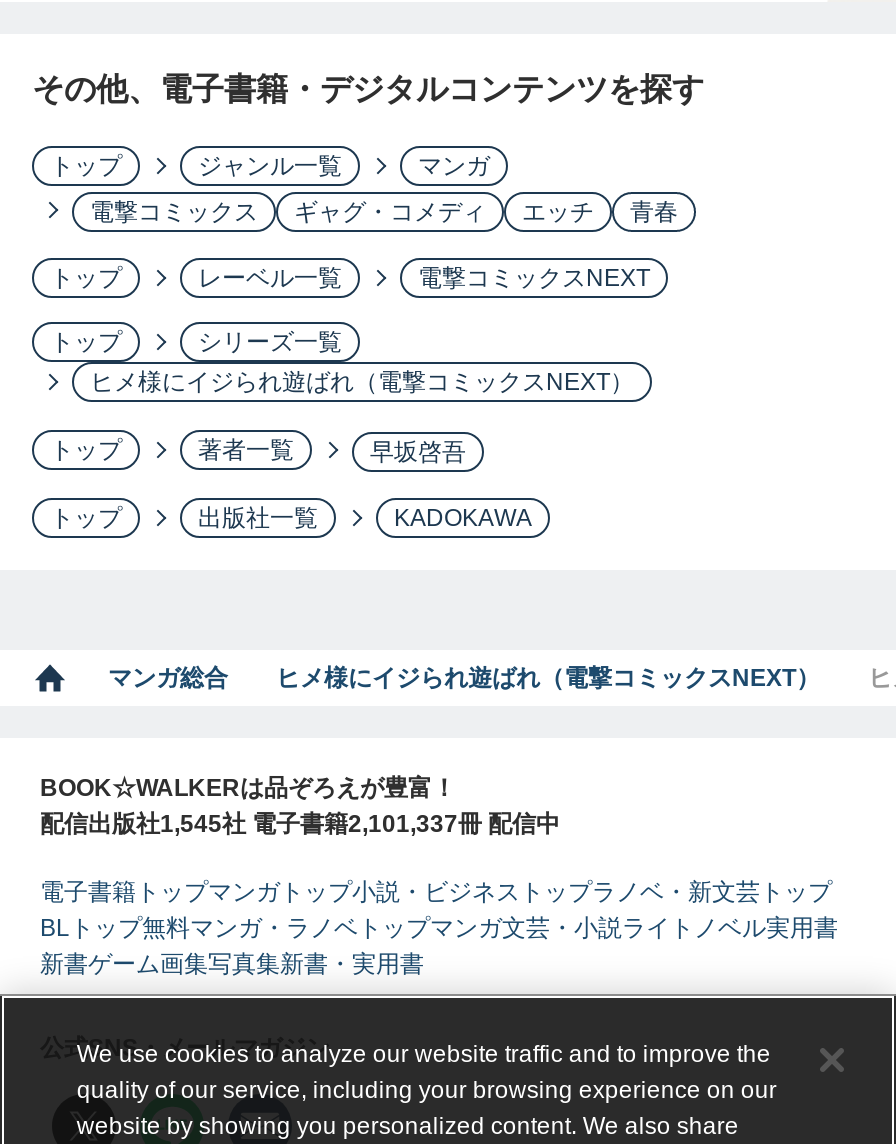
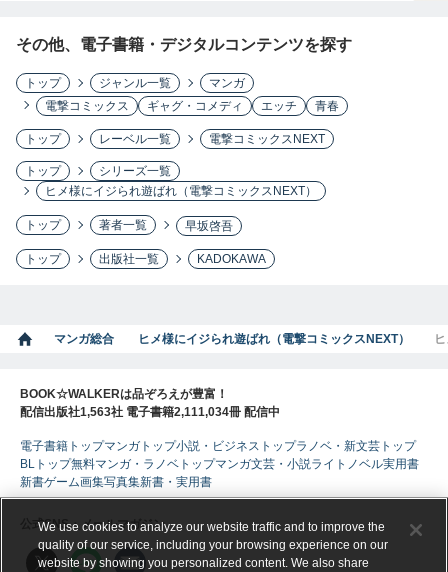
[40,810,560,838] 配信出版社1,545社 電子書籍2,101,337冊 配信中 -> [20,405,280,419] 配信出版社1,563社 電子書籍2,111,034冊 配信中

